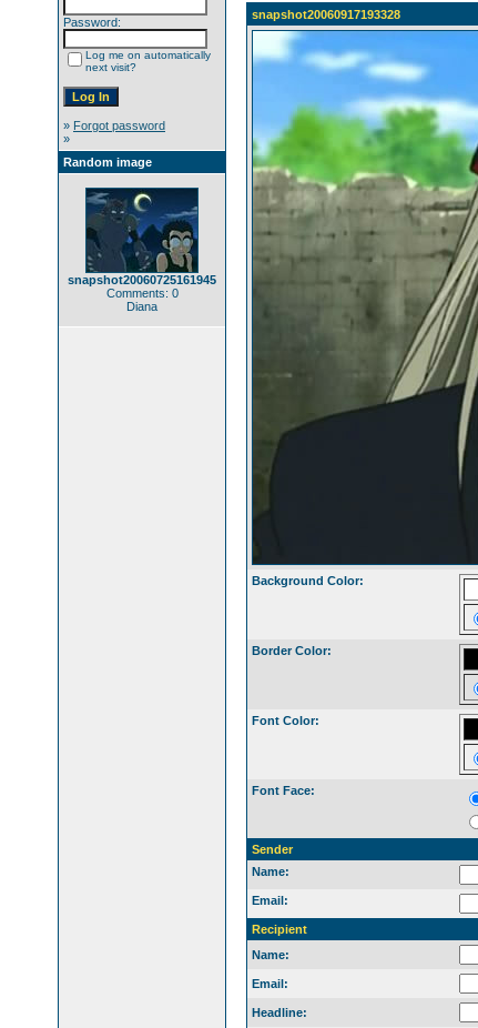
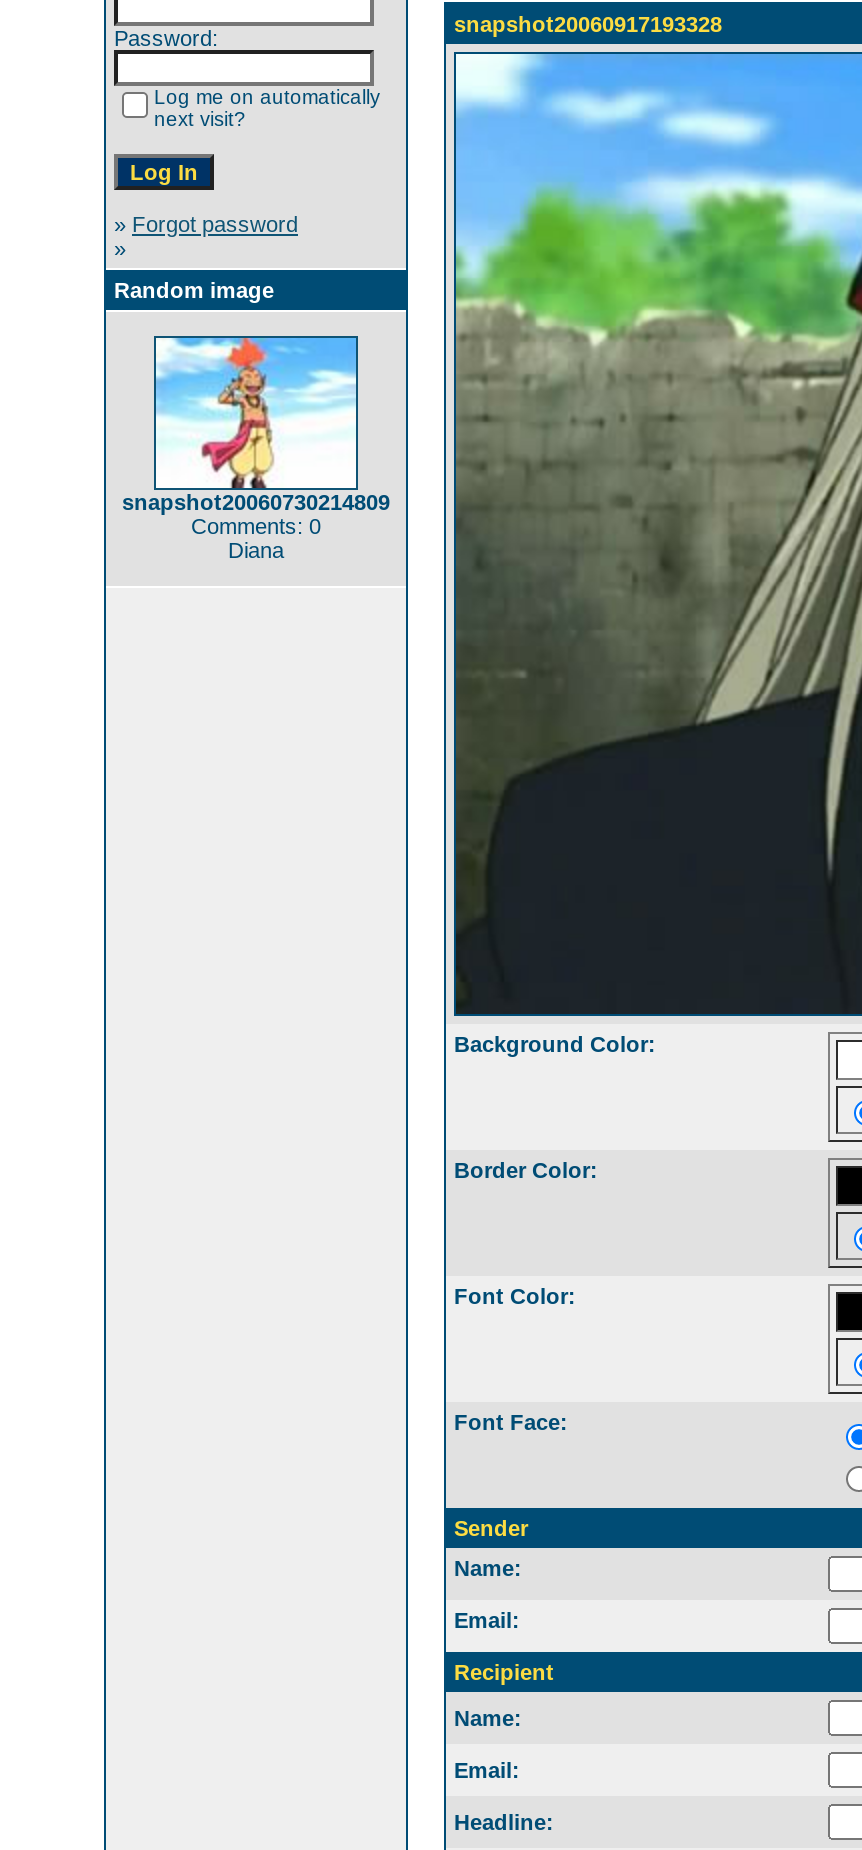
[68,188,216,286] [image] | snapshot20060725161945 -> [122,336,390,514] [image] | snapshot20060730214809

